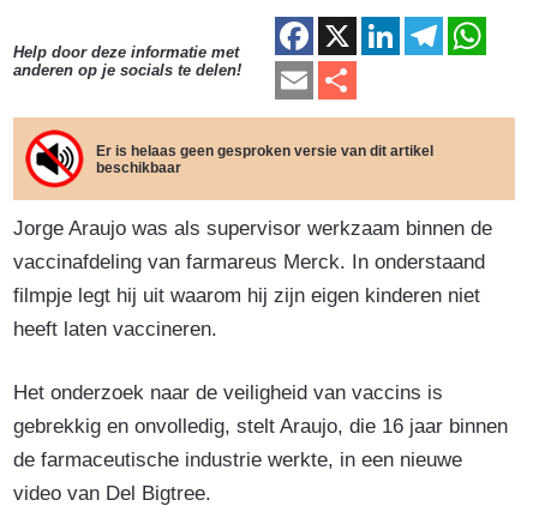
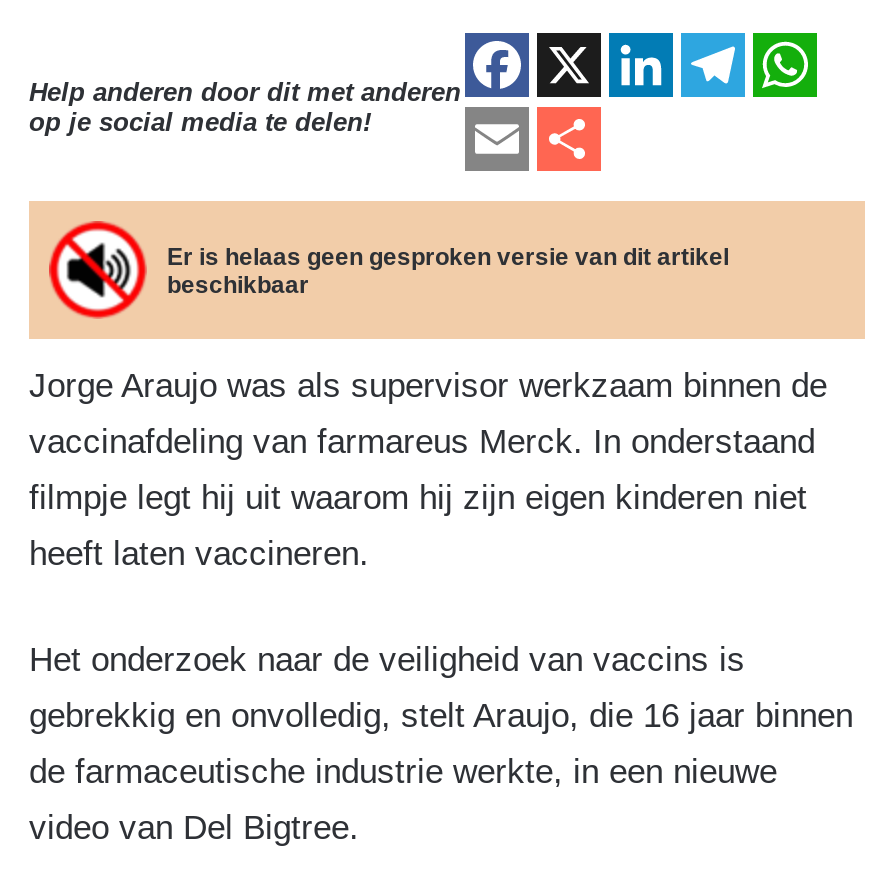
[13,43,241,79] Help door deze informatie met | anderen op je socials te delen! -> [29,77,461,137] Help anderen door dit met anderen | op je social media te delen!

